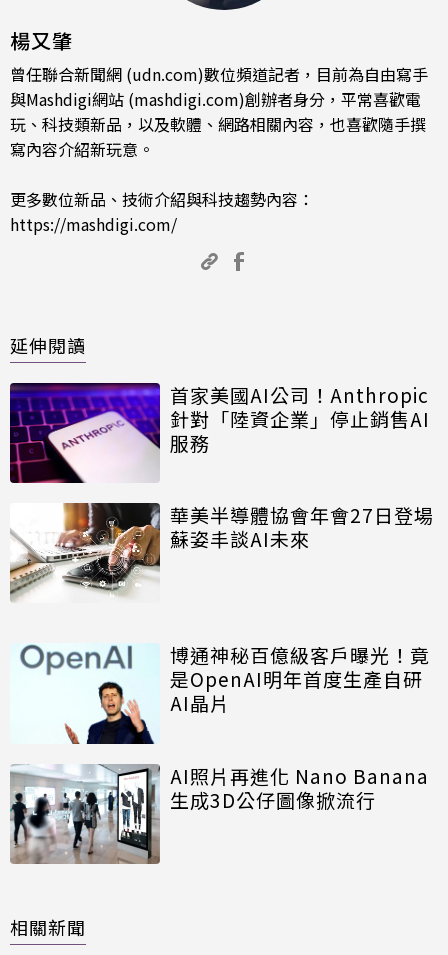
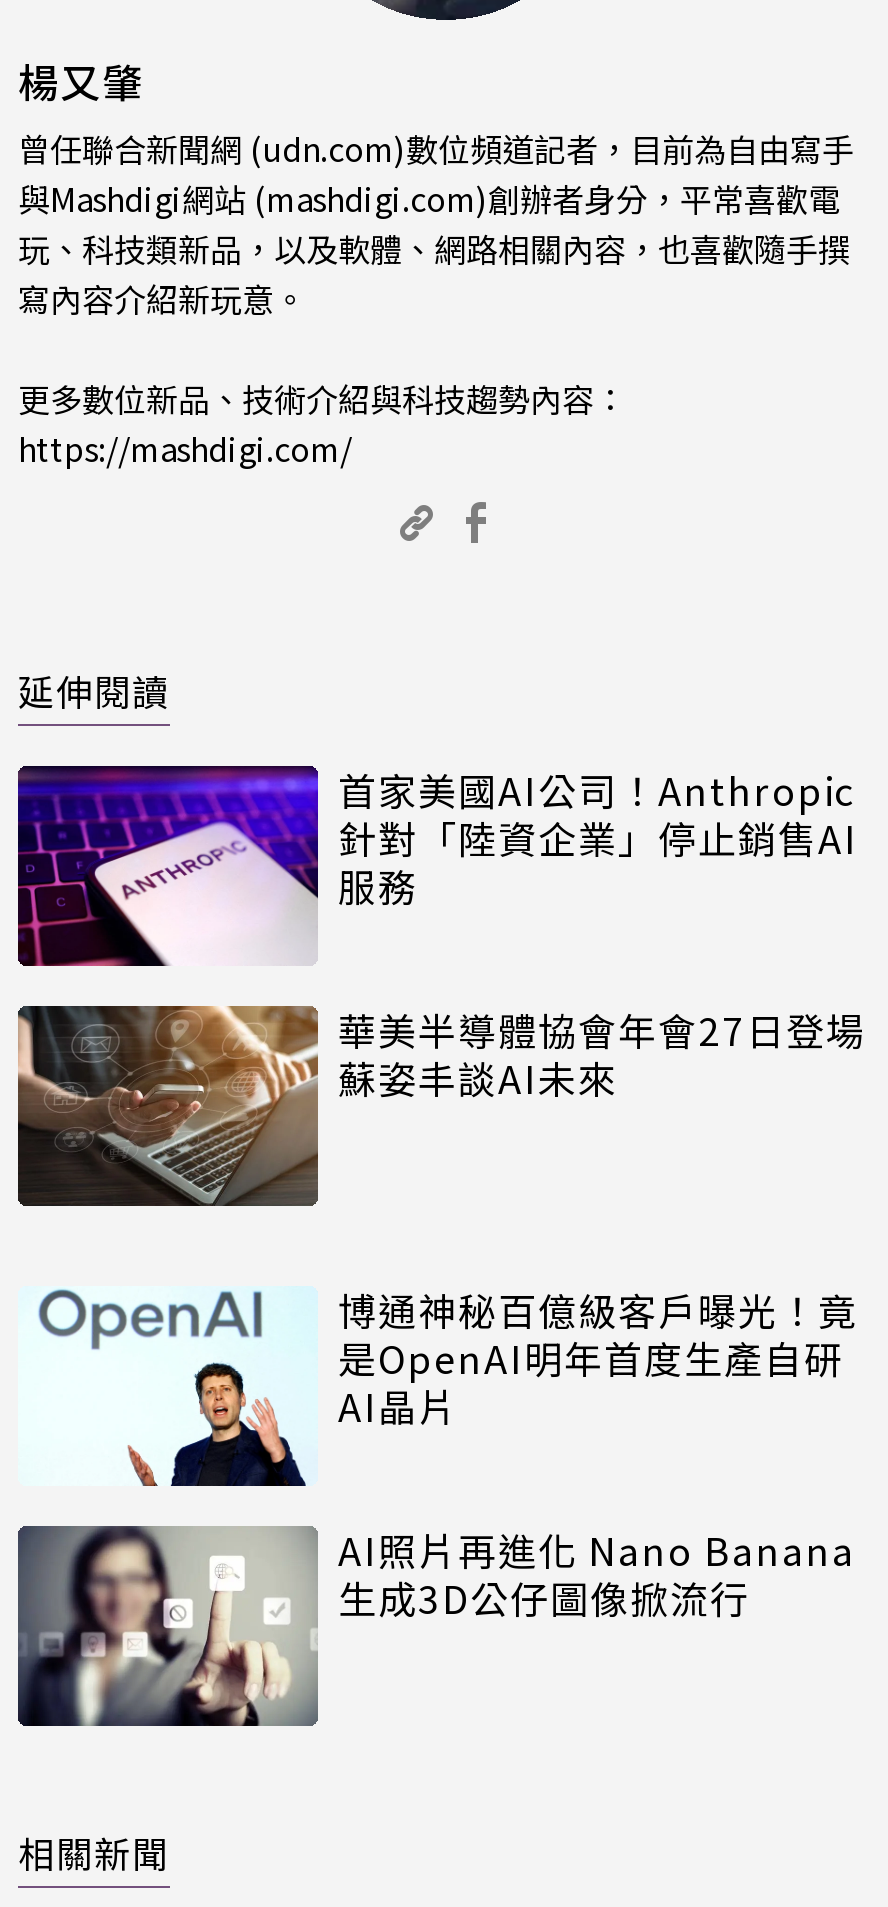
[9,502,161,603] [image] -> [16,1004,320,1208] [image]
[10,763,159,864] [image] -> [16,1524,318,1726] [image]

